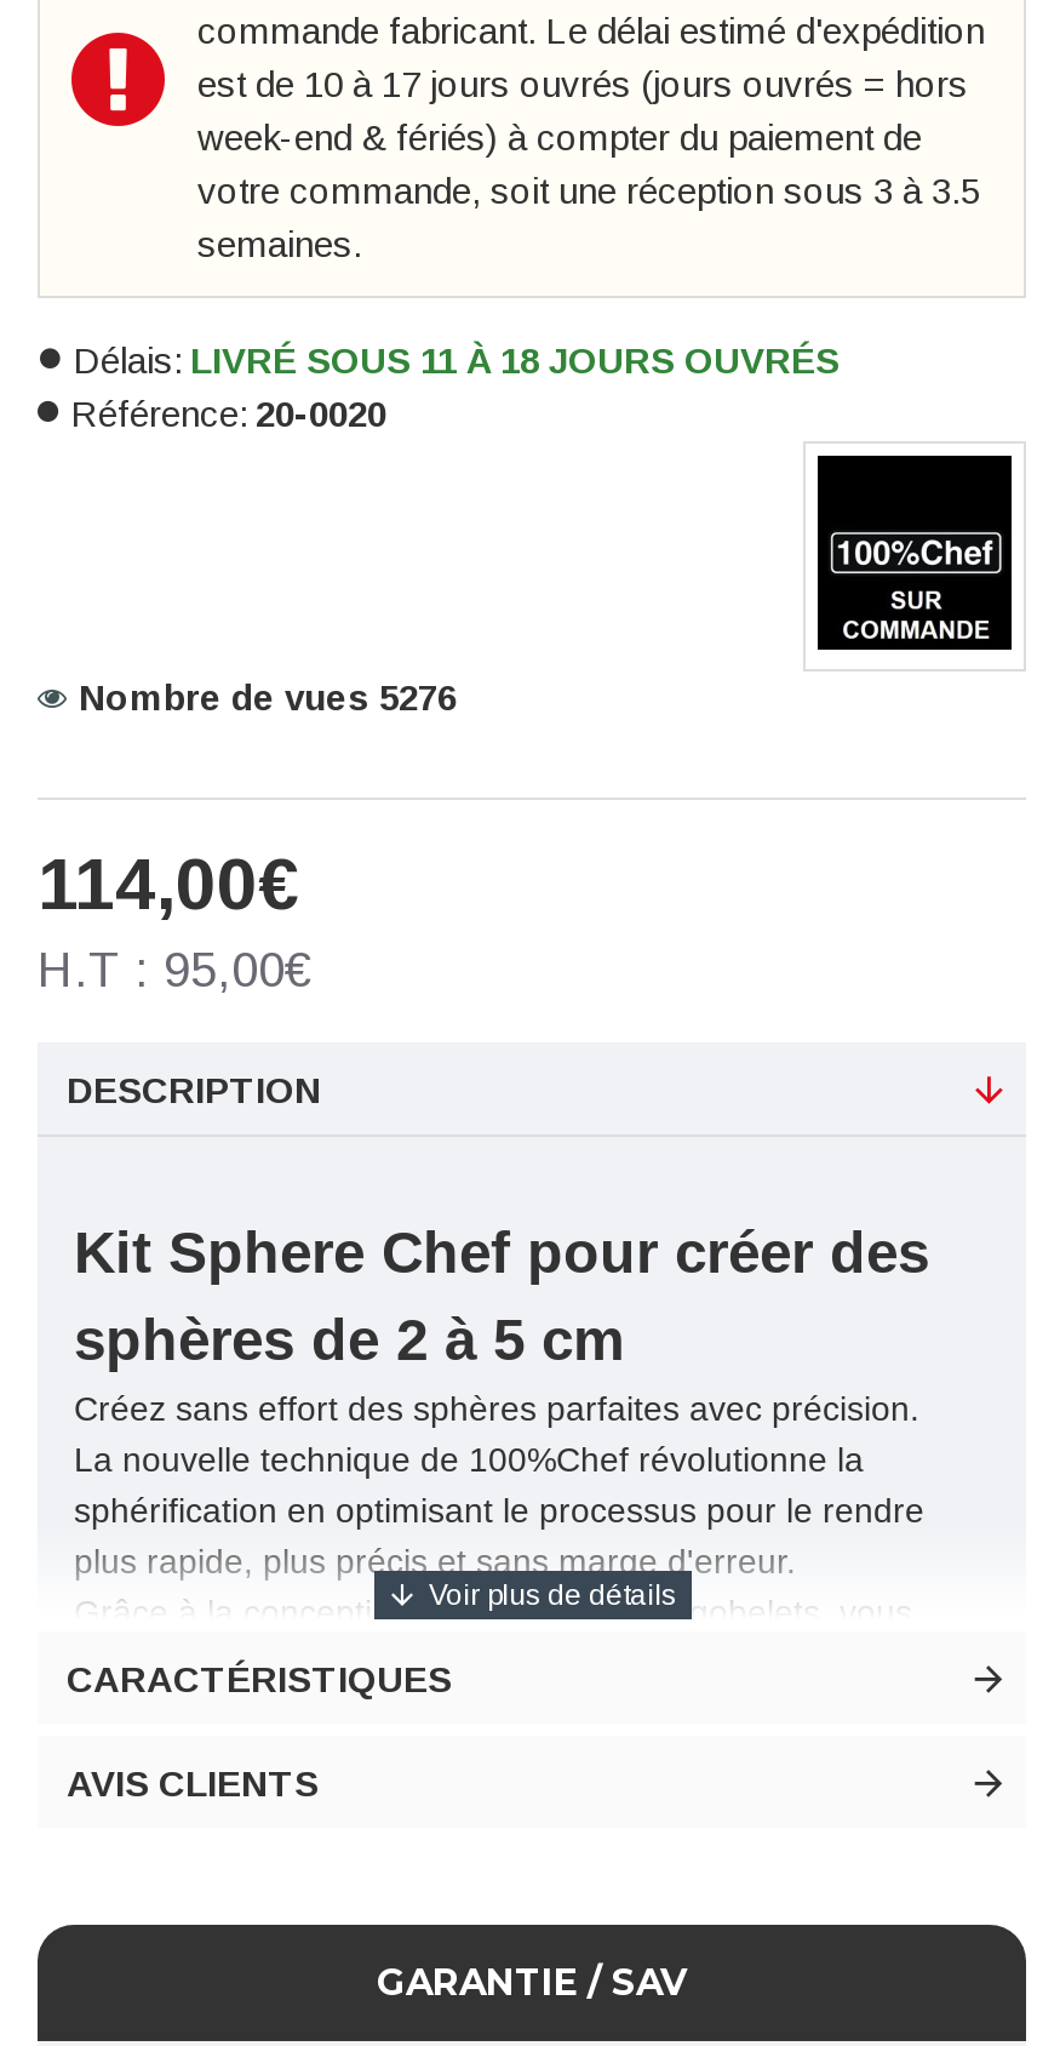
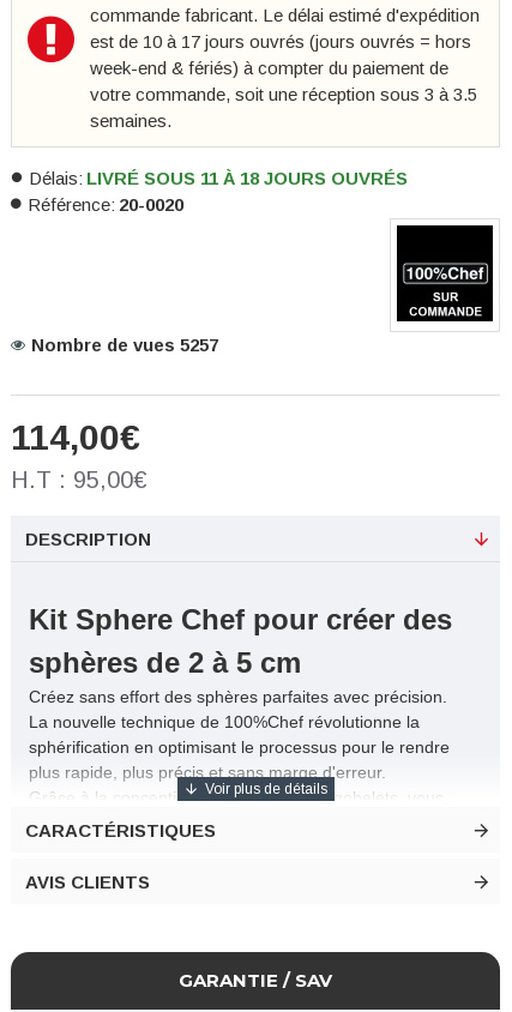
[79,675,457,716] Nombre de vues 5276 -> [31,334,218,354] Nombre de vues 5257

